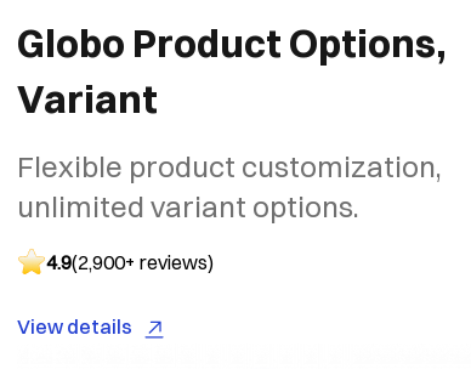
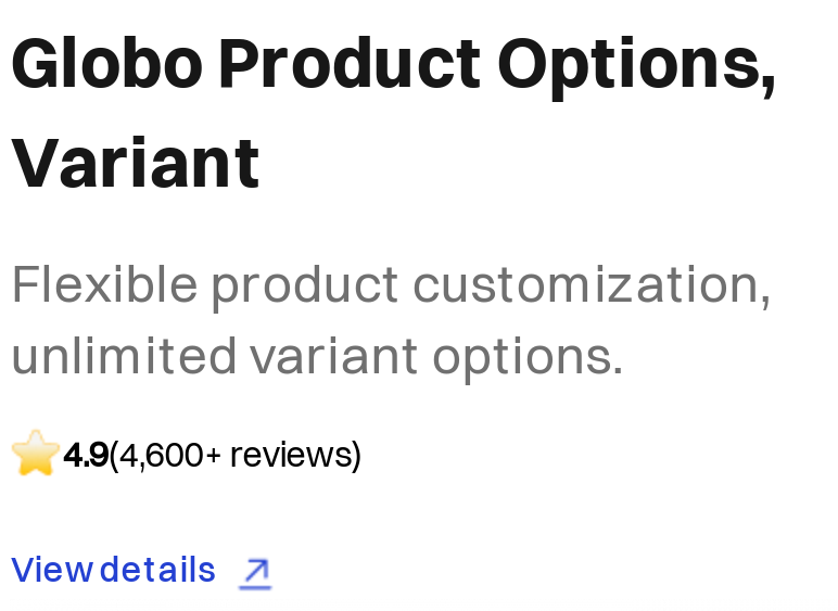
[47,250,214,274] 4.9(2,900+ reviews) -> [63,431,362,475] 4.9(4,600+ reviews)

